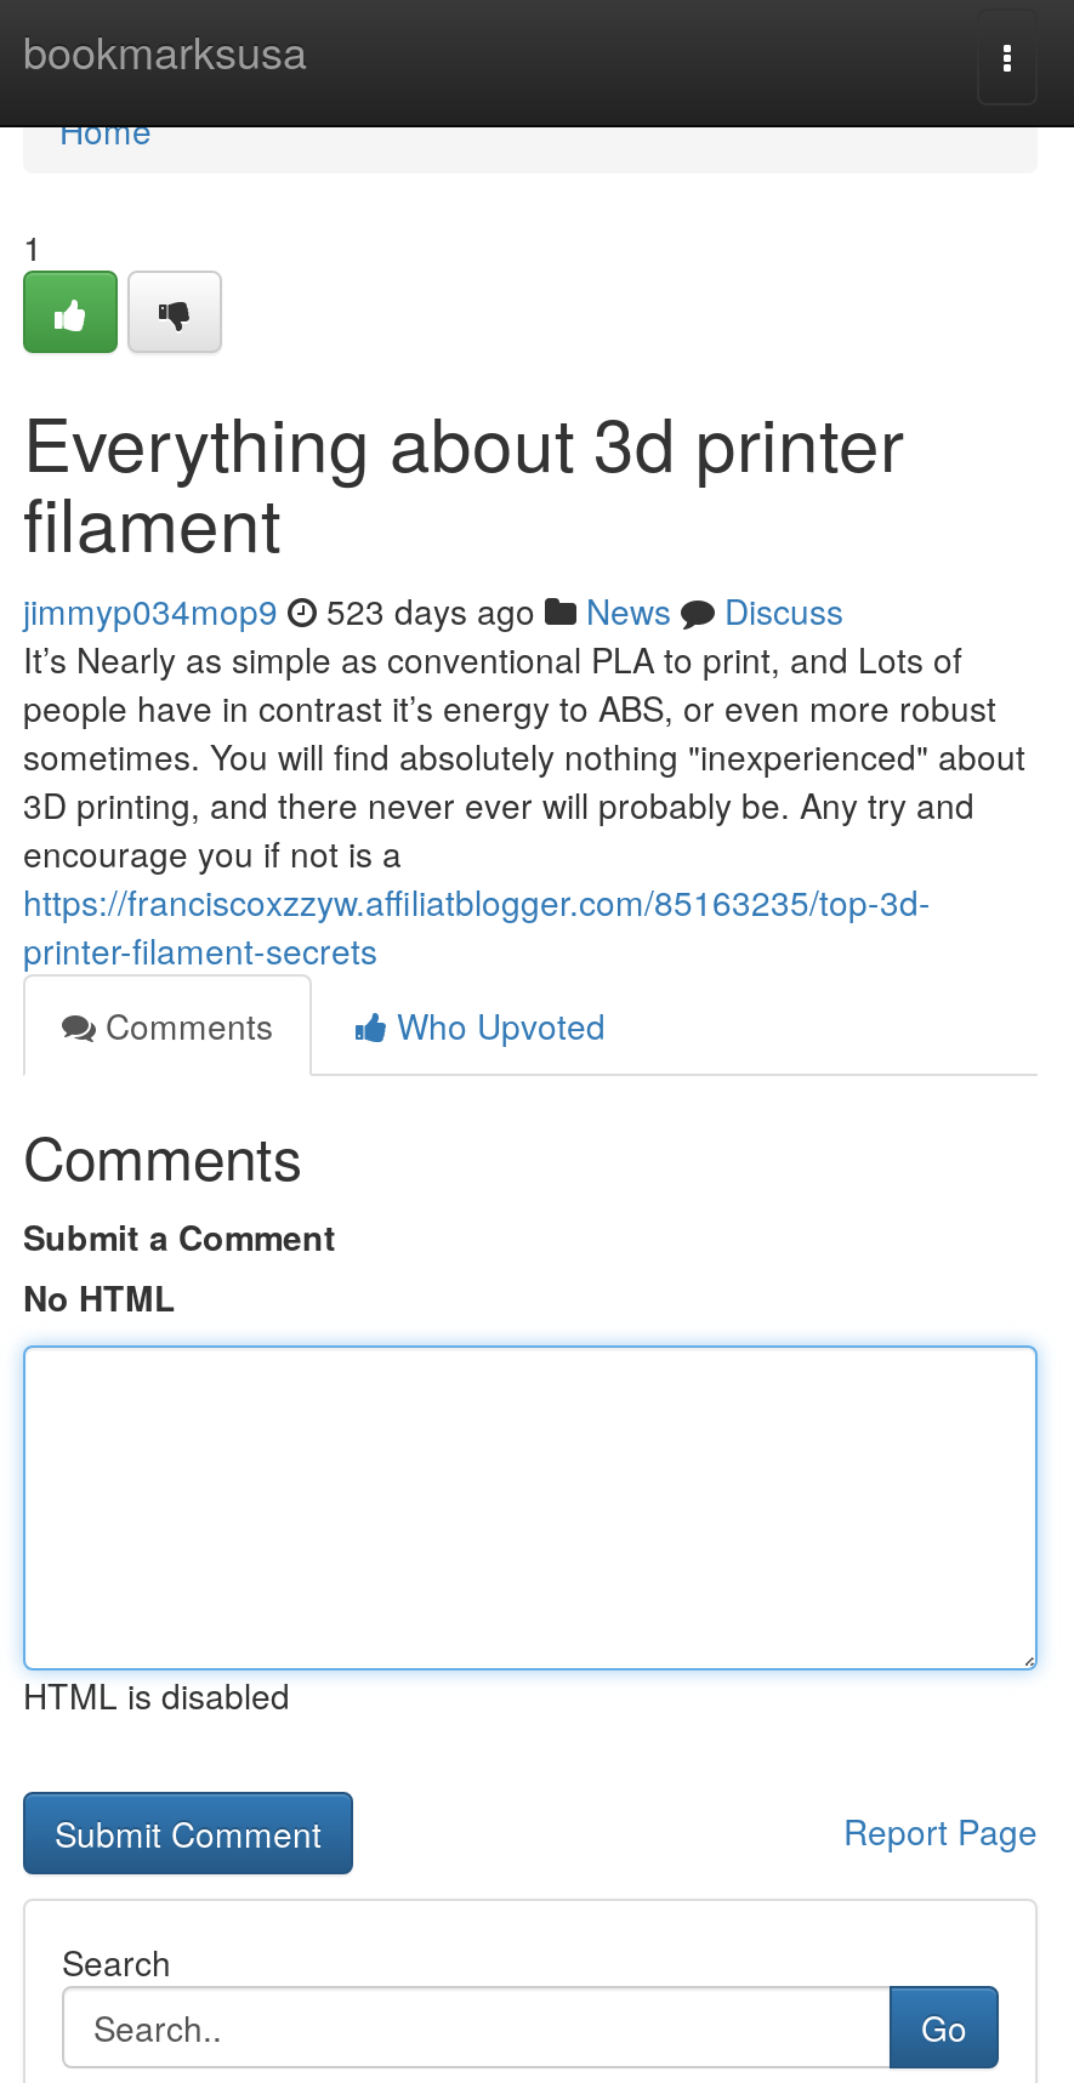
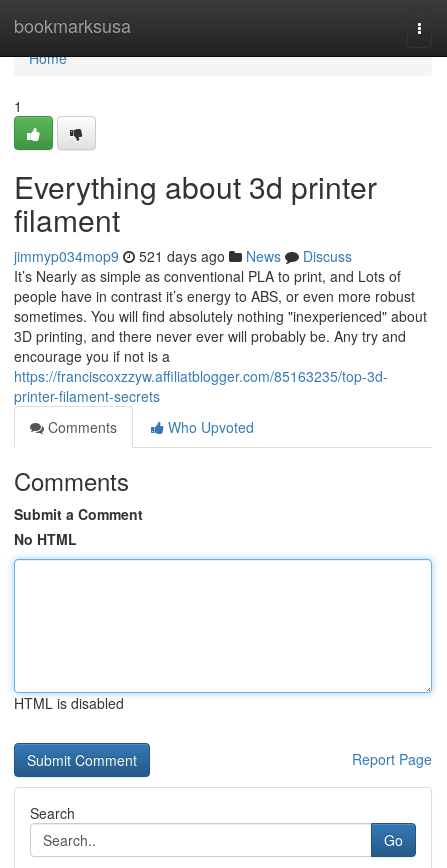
[23,586,843,634] jimmyp034mop9 523 days ago News Discuss -> [14,246,352,266] jimmyp034mop9 521 days ago News Discuss

